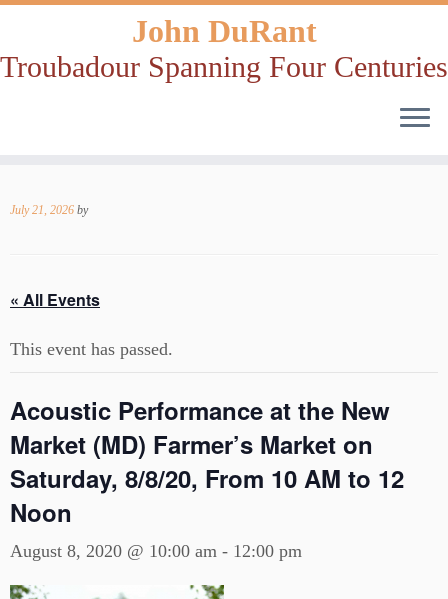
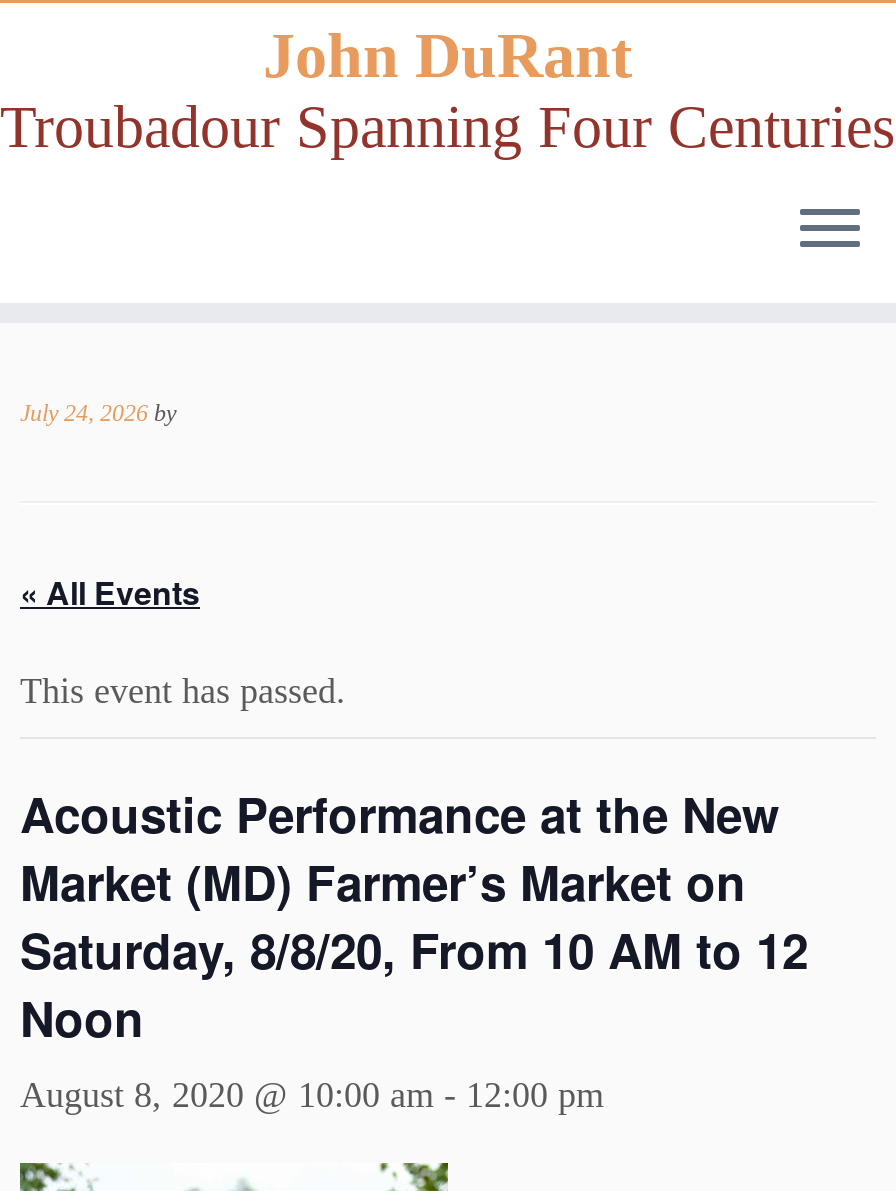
[10,203,88,217] July 21, 2026 by -> [20,399,176,427] July 24, 2026 by

